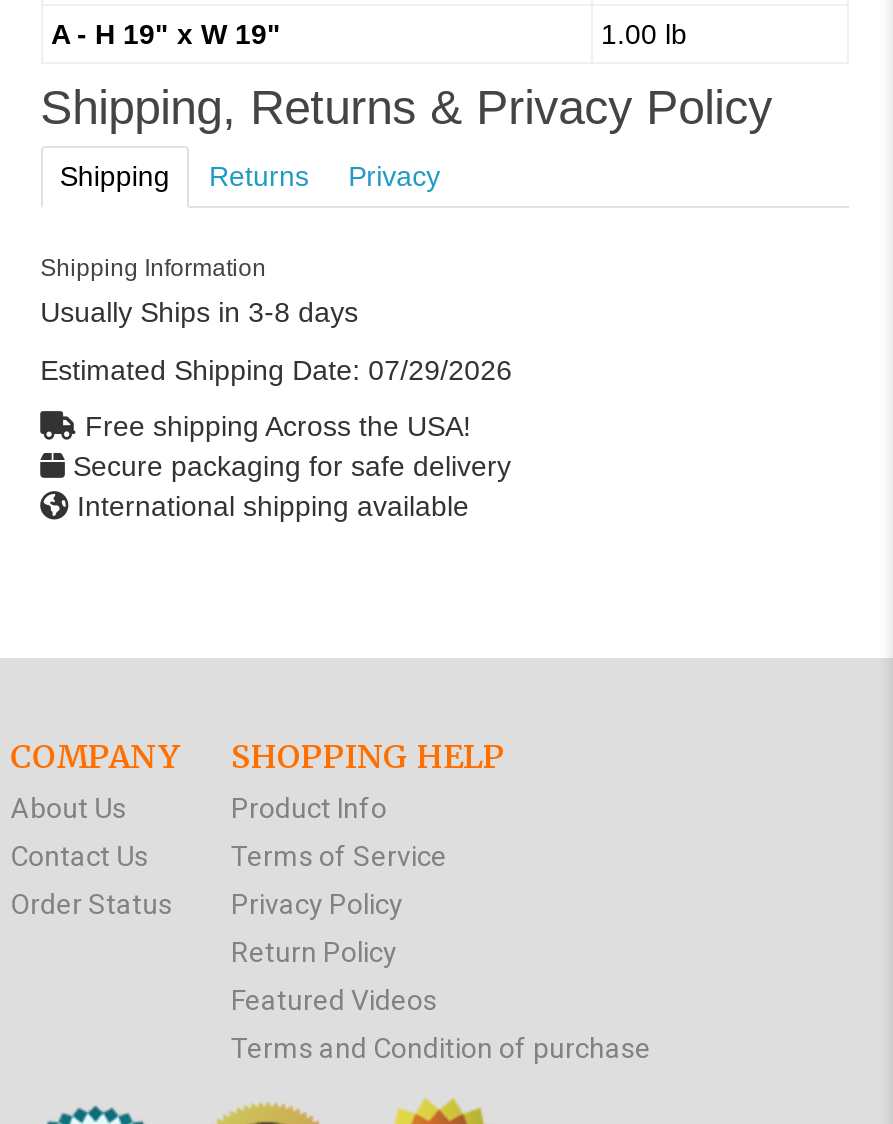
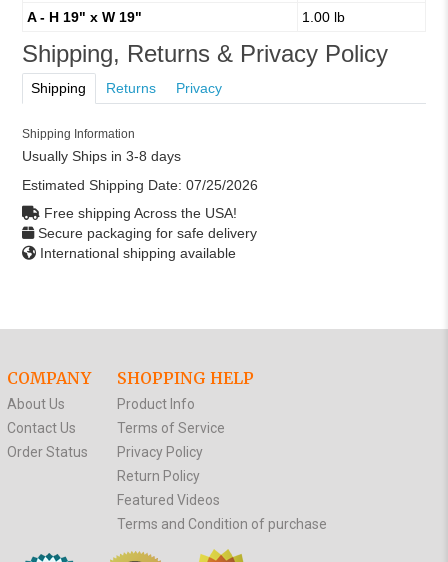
[40,353,512,385] Estimated Shipping Date: 07/29/2026 -> [22,176,258,192] Estimated Shipping Date: 07/25/2026

